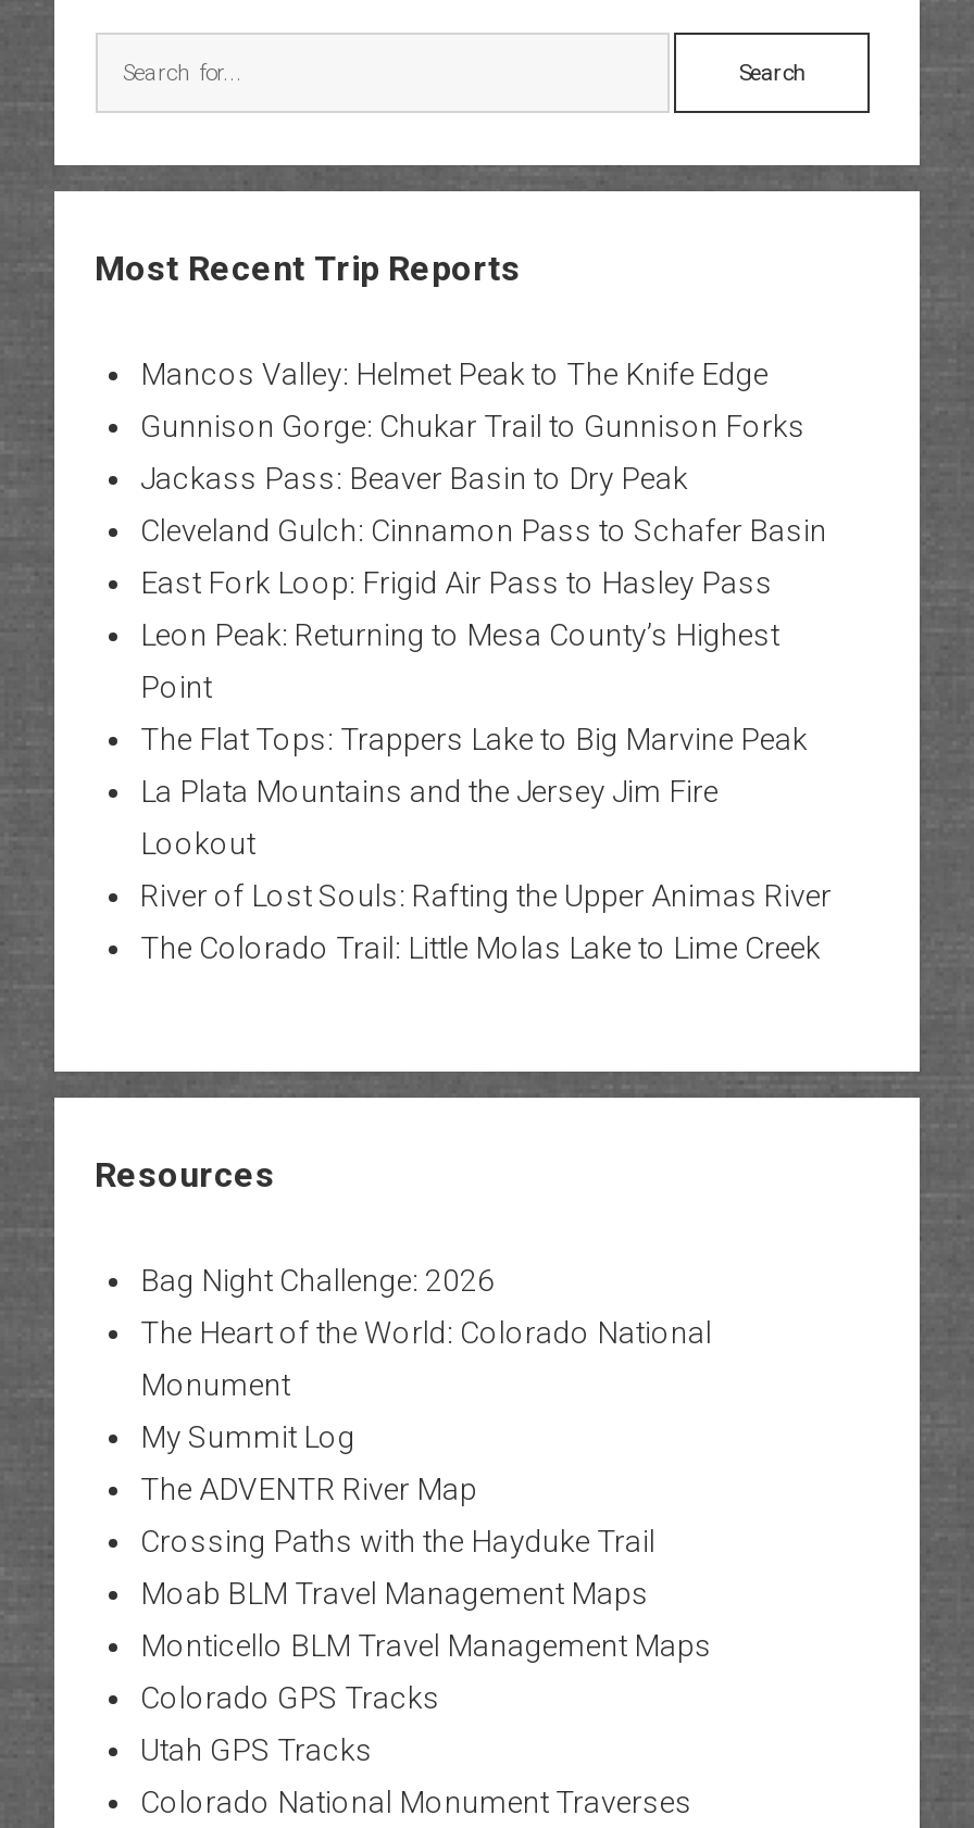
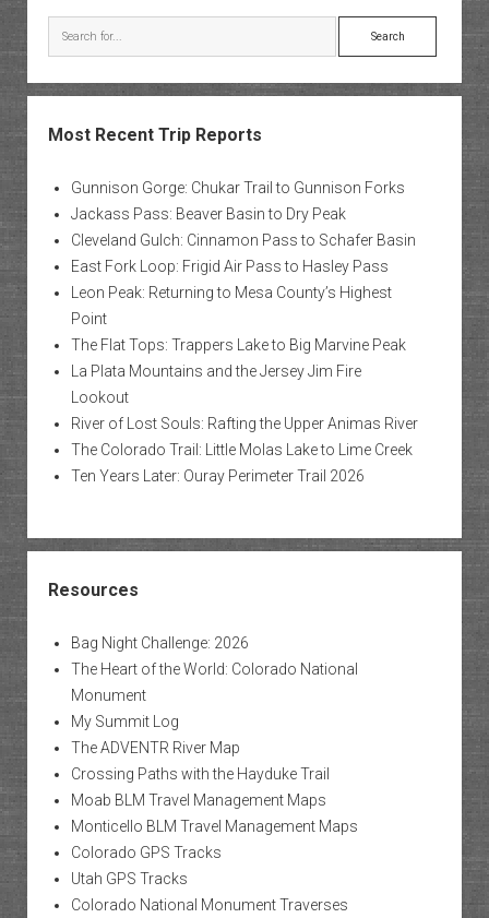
[140,356,769,390] Mancos Valley: Helmet Peak to The Knife Edge -> none
moved [140,408,832,964] -> [70,179,418,458]: Gunnison Gorge: Chukar Trail to Gunnison Forks | Jackass Pass: Beaver Basin to Dry Peak | Cleveland Gulch: Cinnamon Pass to Schafer Basin | ... | River of Lost Souls: Rafting the Upper Animas River | The Colorado Trail: Little Molas Lake to Lime Creek
none -> [70,467,364,484] Ten Years Later: Ouray Perimeter Trail 2026

